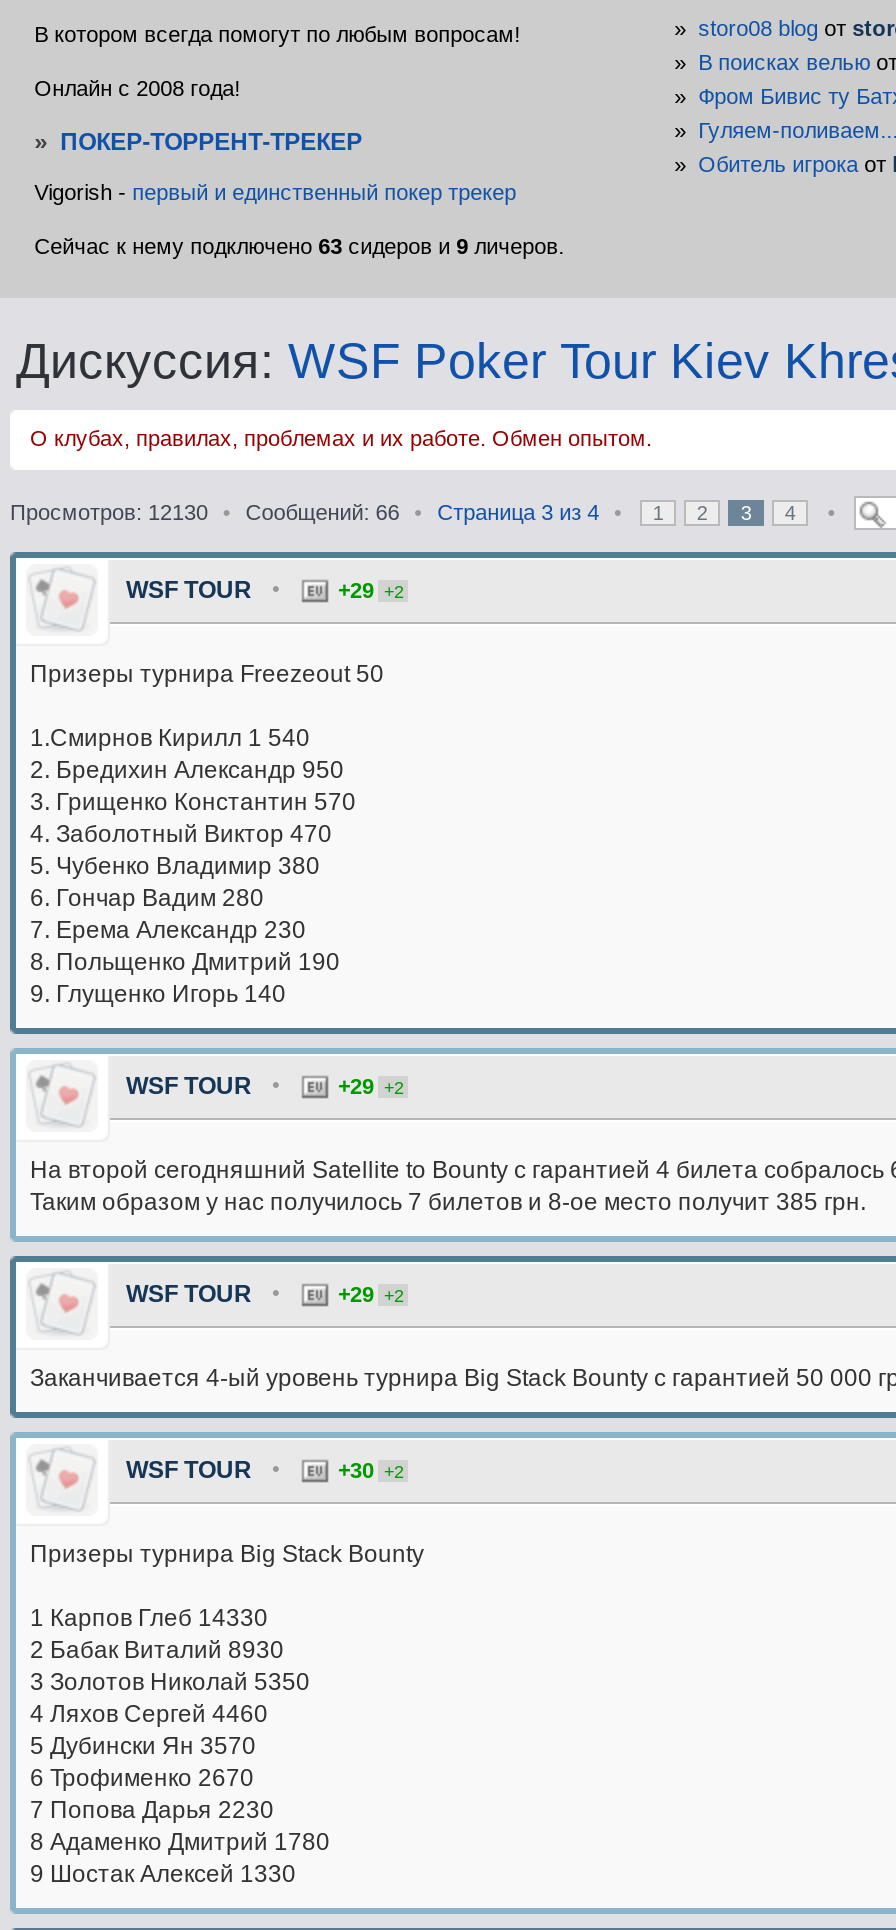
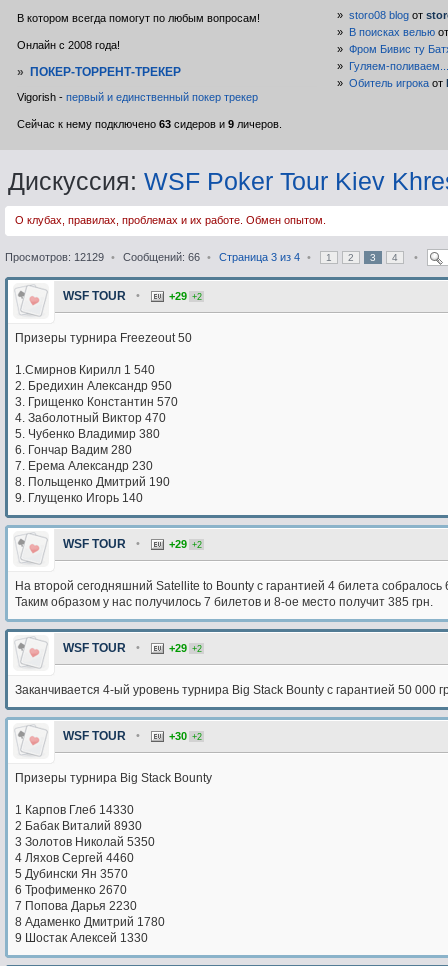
[10,500,422,524] Просмотров: 12130 • Сообщений: 66 • -> [5,251,211,263] Просмотров: 12129 • Сообщений: 66 •

